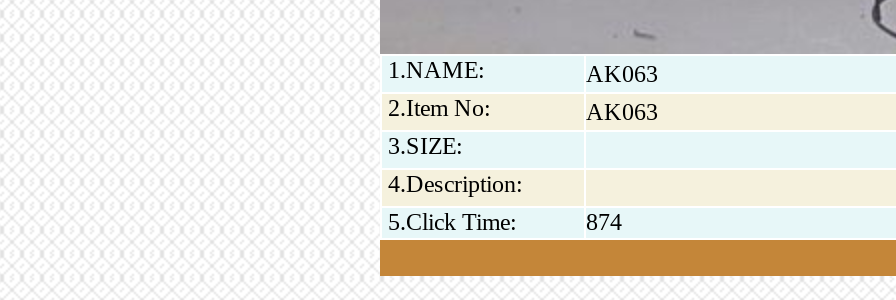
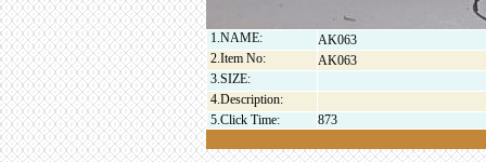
[586,208,652,236] 874 -> [318,112,354,127] 873

